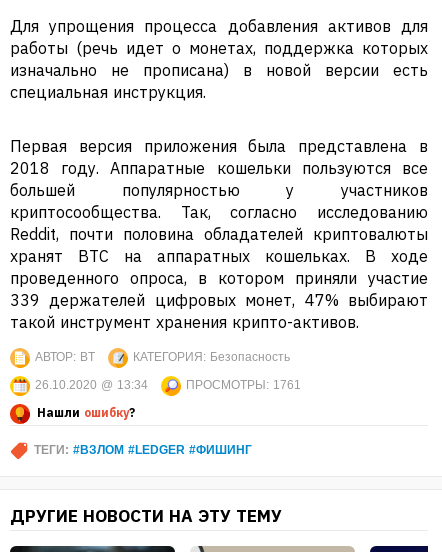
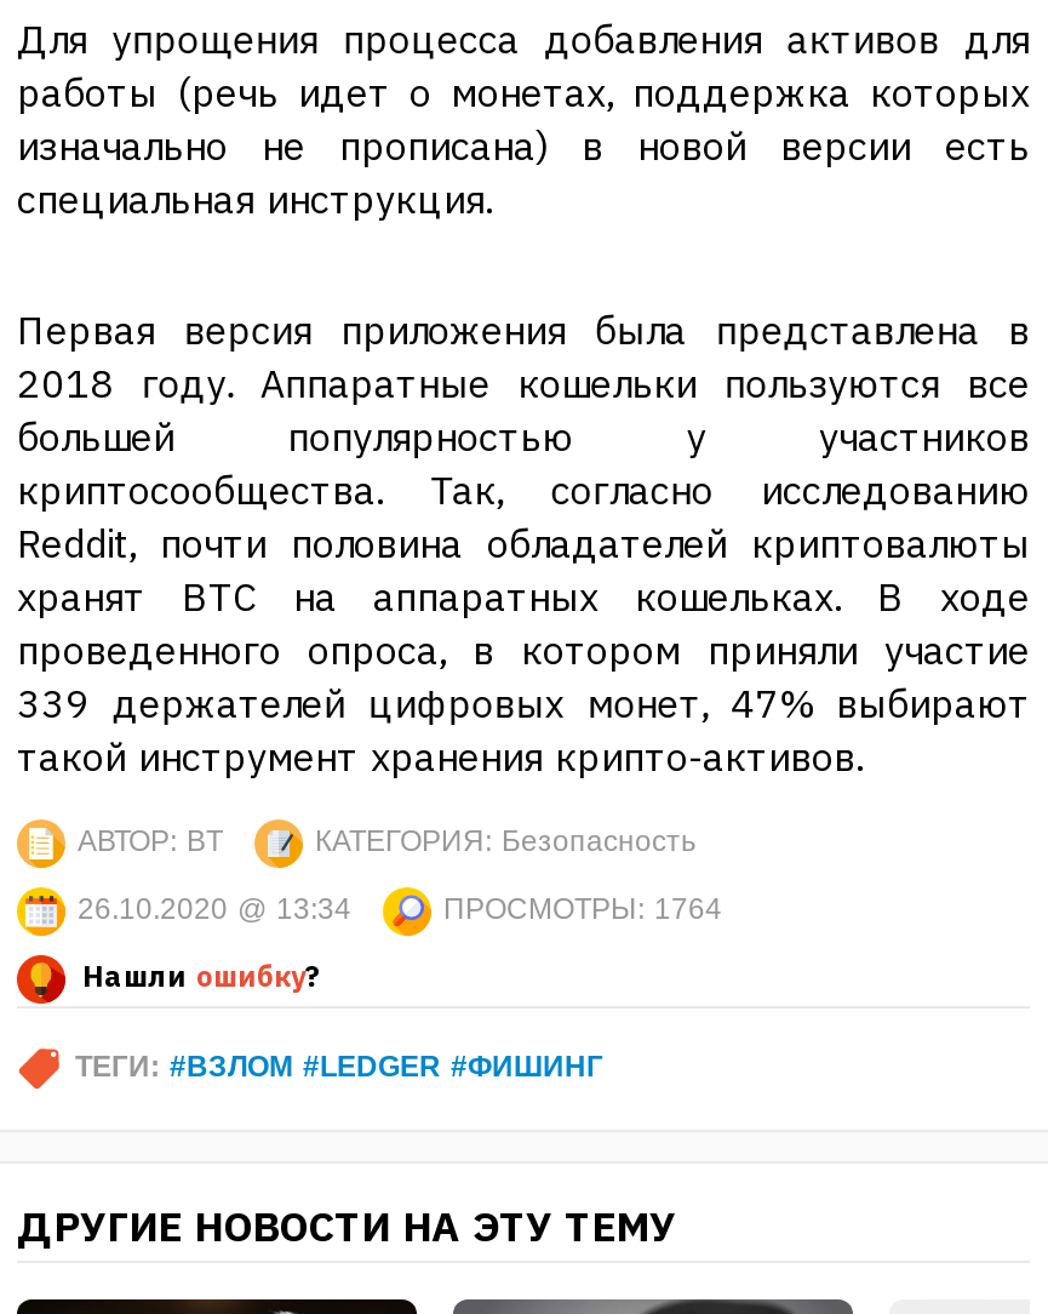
[186,378,301,392] ПРОСМОТРЫ: 1761 -> [443,892,722,926] ПРОСМОТРЫ: 1764

